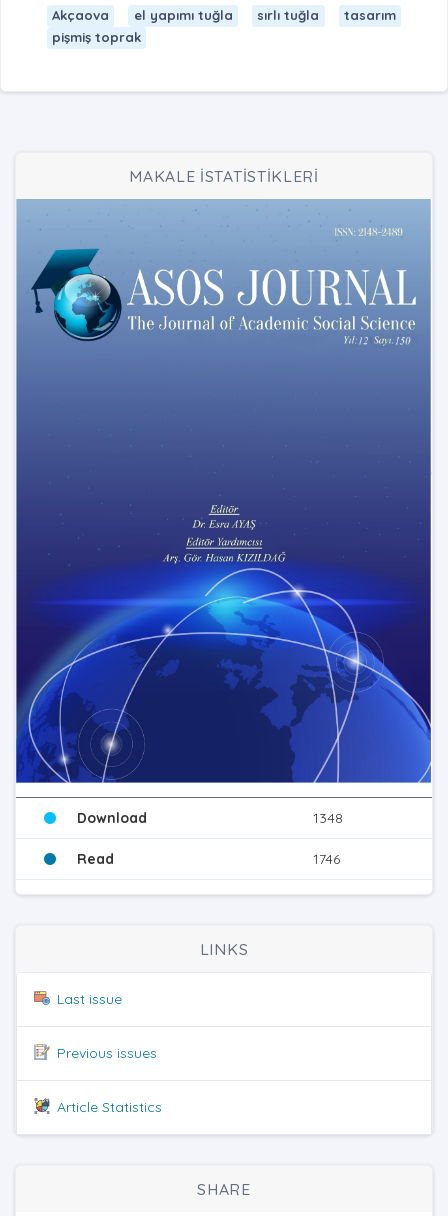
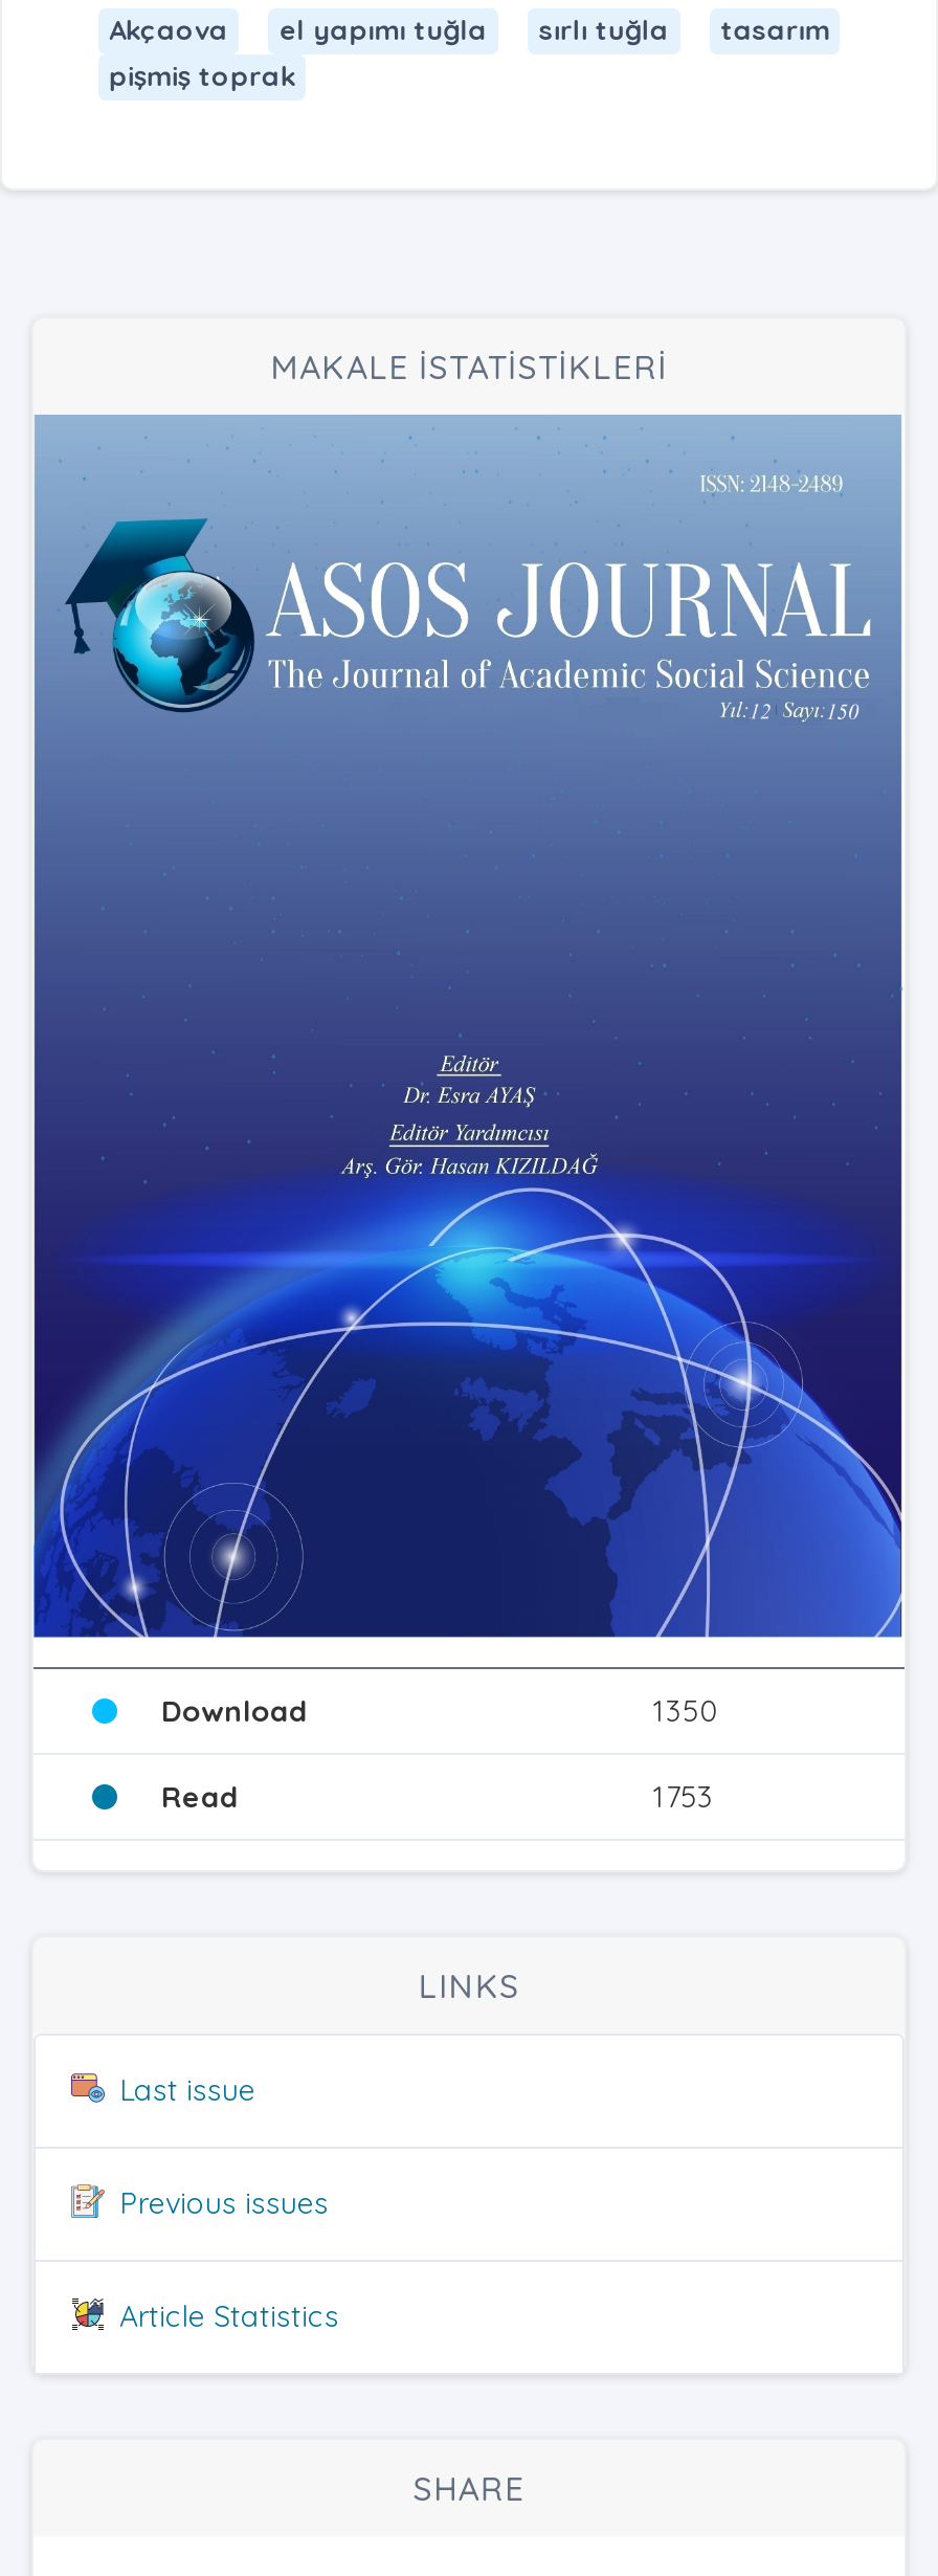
[313,808,343,826] 1348 -> [653,1691,718,1729] 1350
[313,849,340,867] 1746 -> [653,1777,714,1815] 1753

